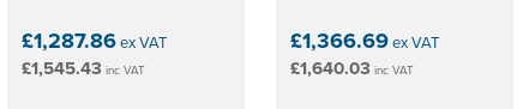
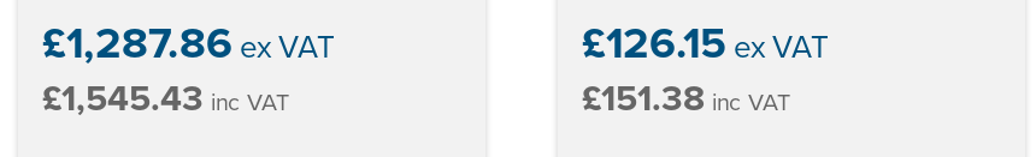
[290,25,439,81] £1,366.69ex VAT | £1,640.03 inc VAT -> [582,12,828,125] £126.15ex VAT | £151.38 inc VAT

